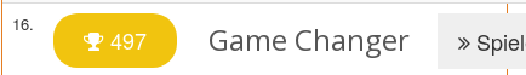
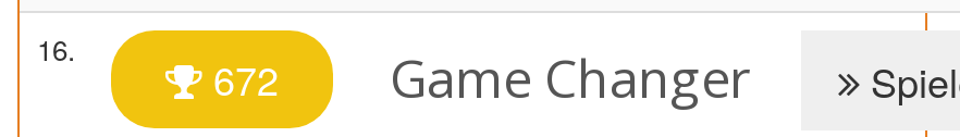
[104,24,147,56] 497 -> [202,50,279,107] 672

